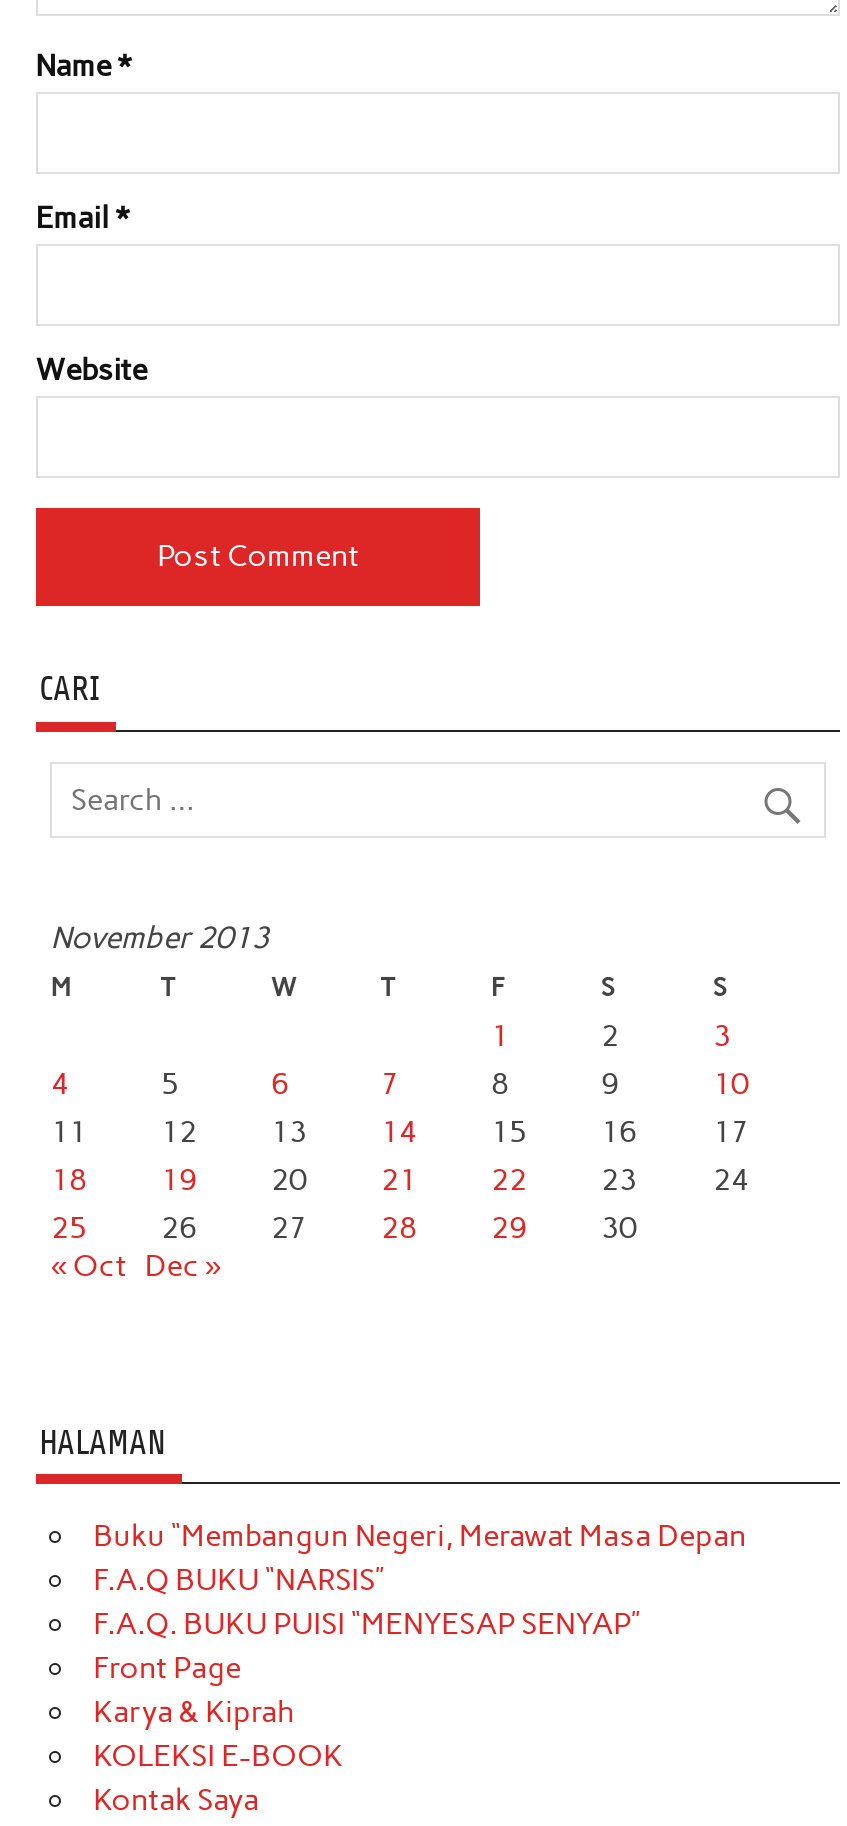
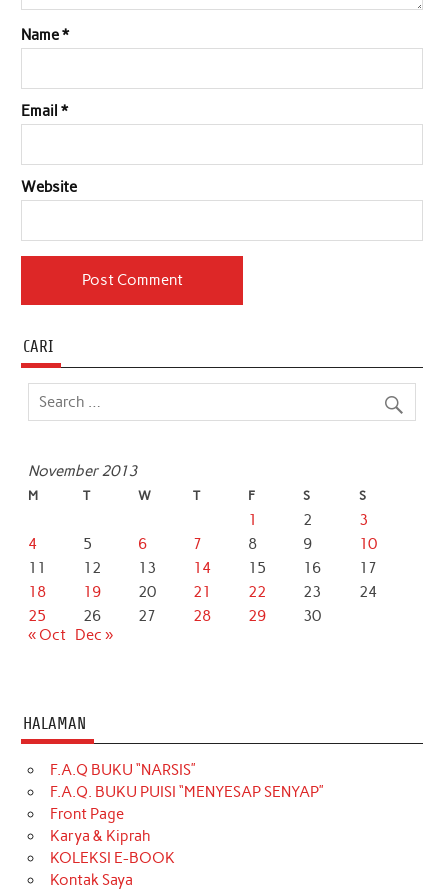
[93,1519,747,1555] Buku “Membangun Negeri, Merawat Masa Depan -> none

